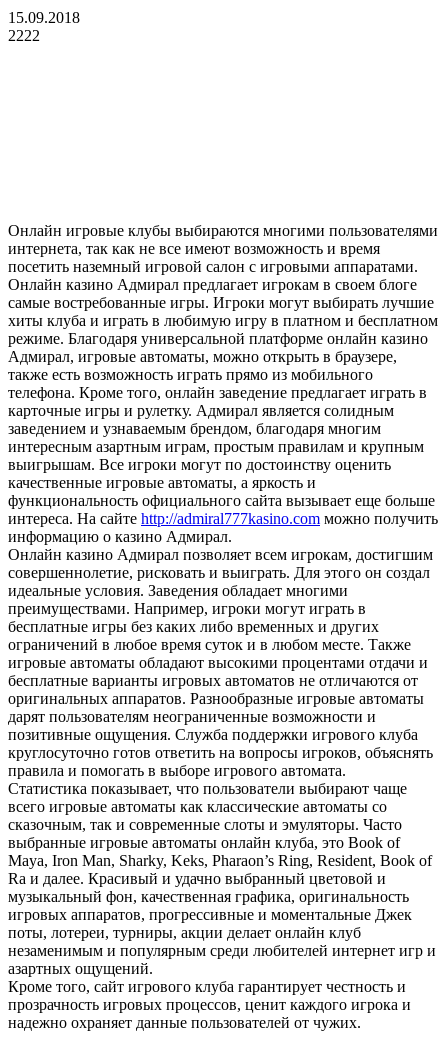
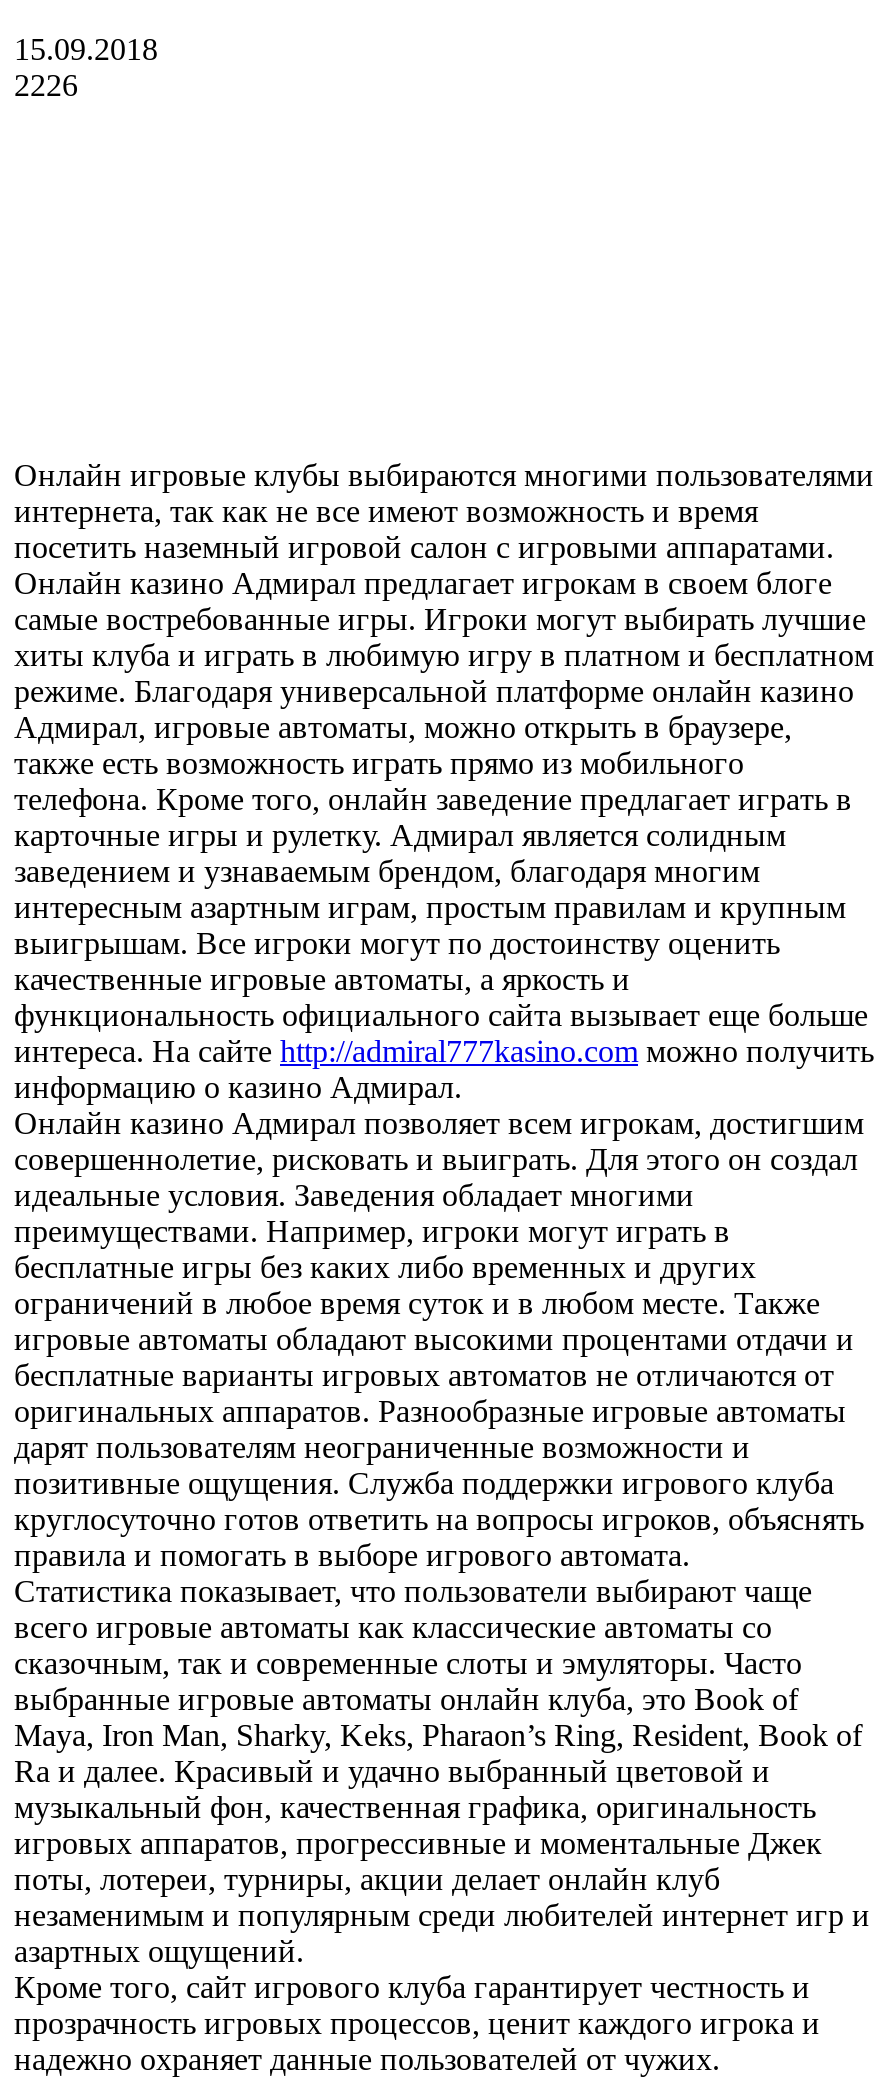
[8,27,40,44] 2222 -> [14,68,78,102] 2226

